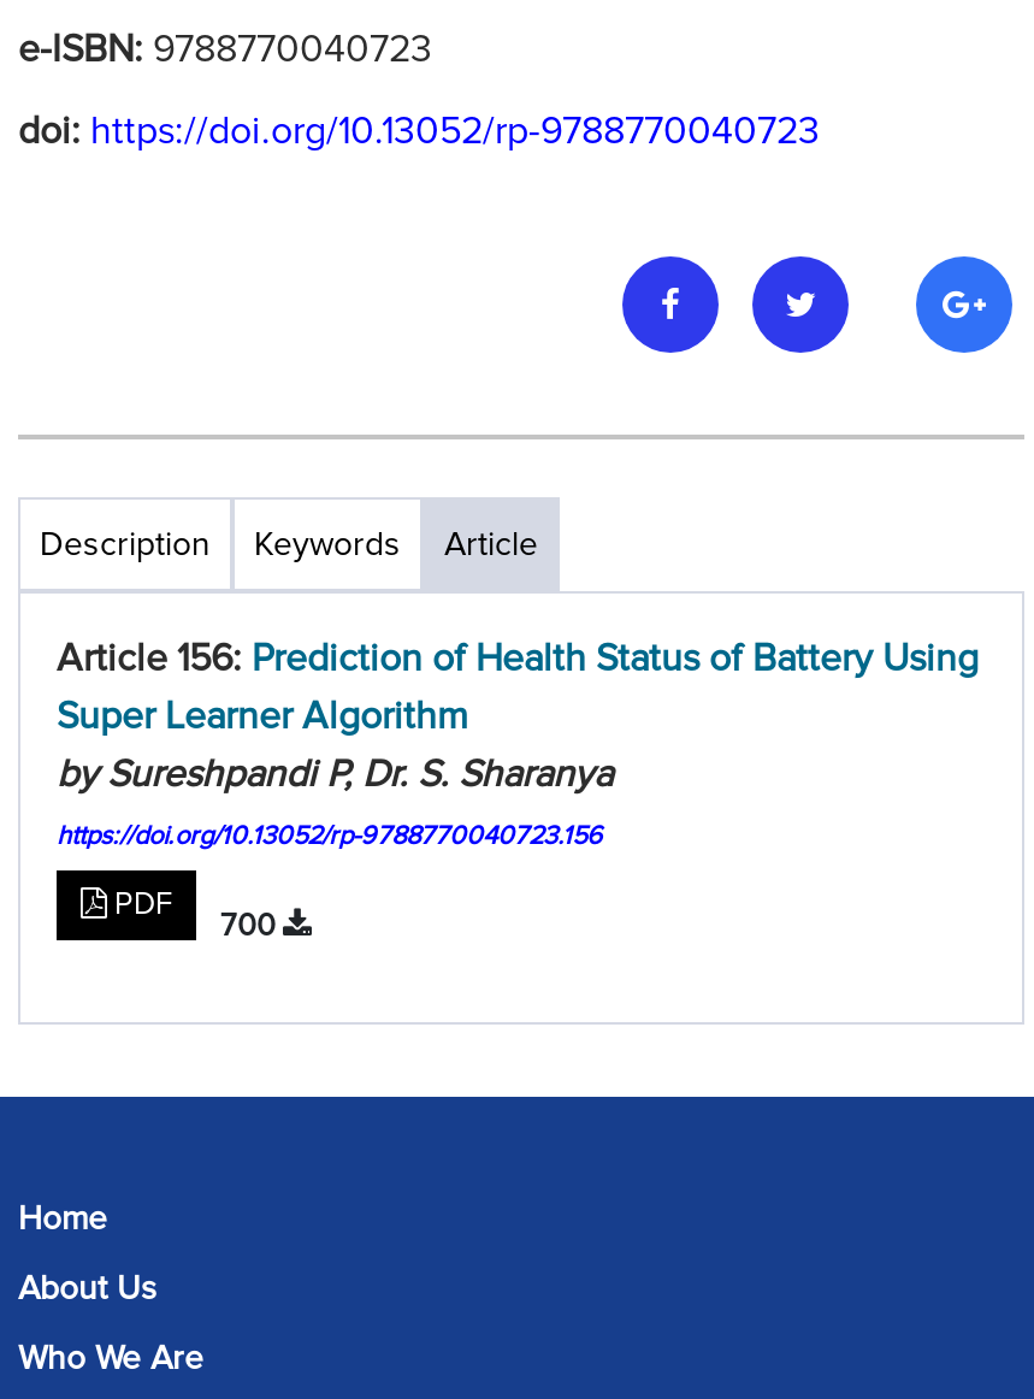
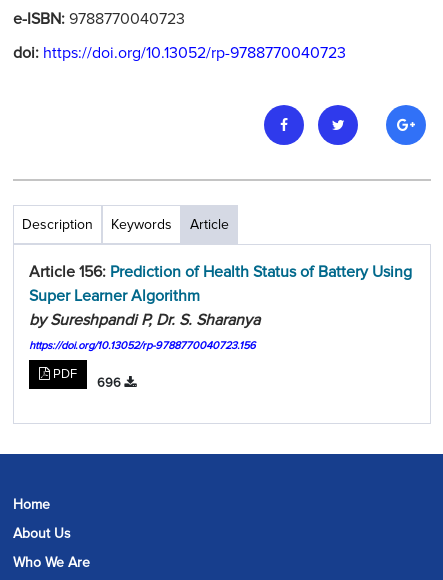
[220,907,283,945] 700 -> [97,375,124,391] 696

